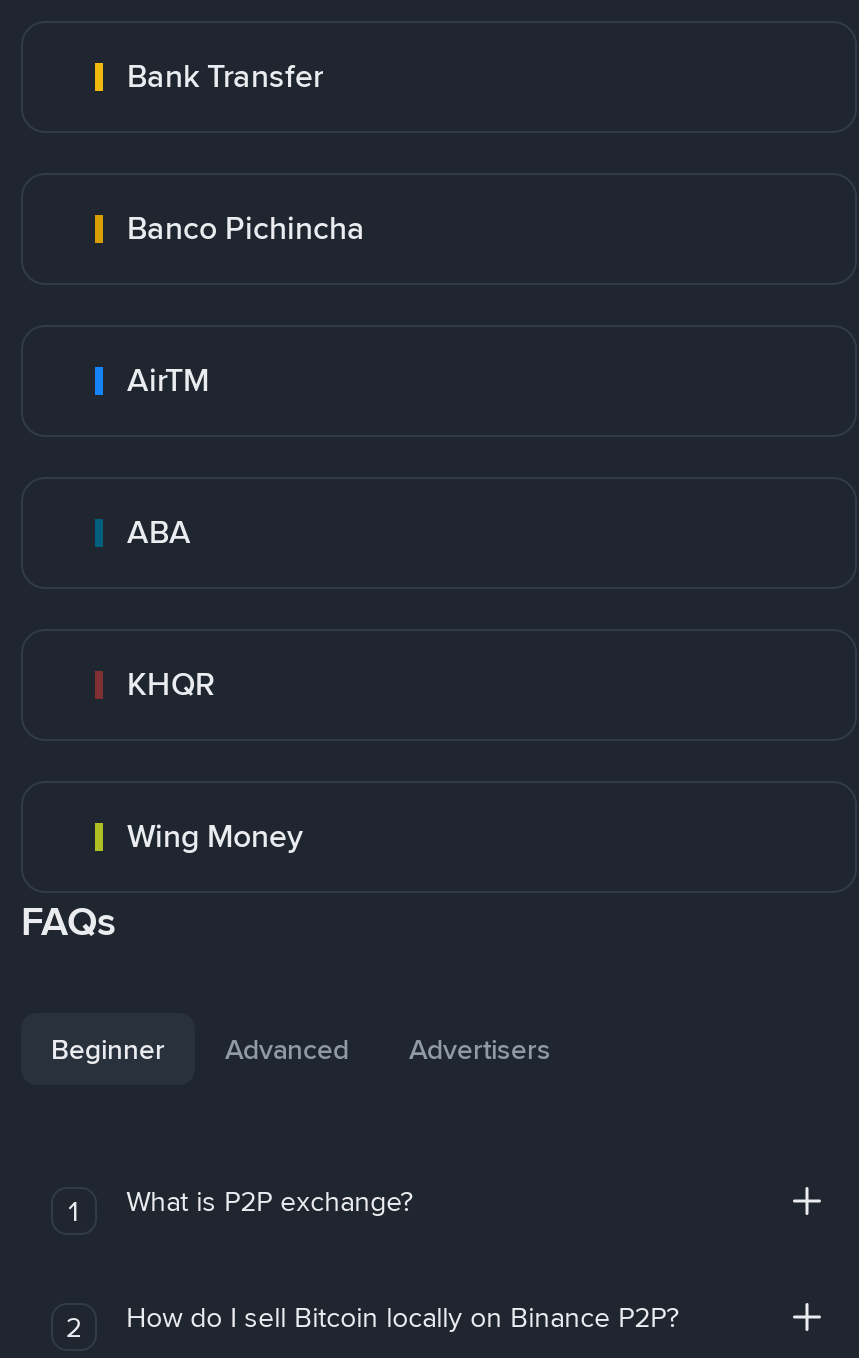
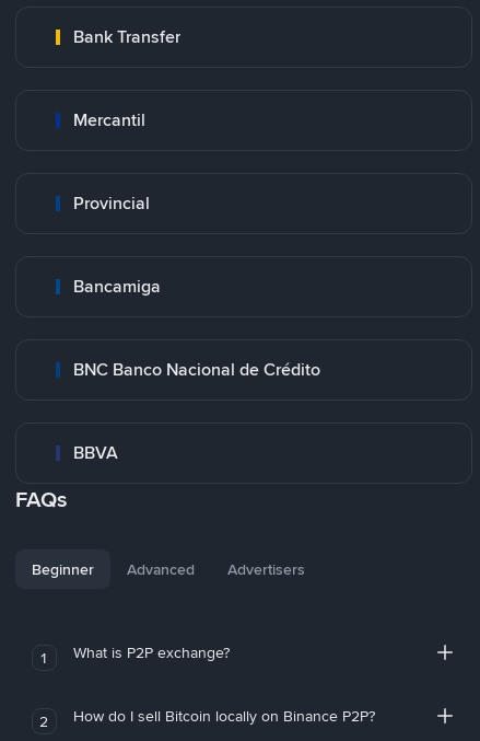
[127,207,365,249] Banco Pichincha -> [73,108,145,131] Mercantil
[127,359,209,401] AirTM -> [73,192,150,215] Provincial
[127,511,191,553] ABA -> [73,275,161,298] Bancamiga
[127,663,215,705] KHQR -> [73,358,320,381] BNC Banco Nacional de Crédito
[127,815,303,857] Wing Money -> [73,441,118,464] BBVA

